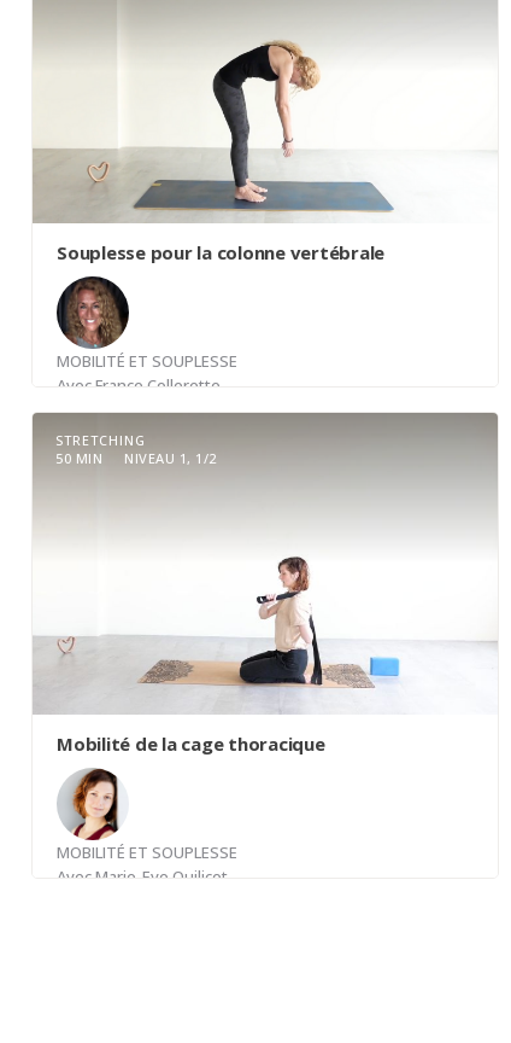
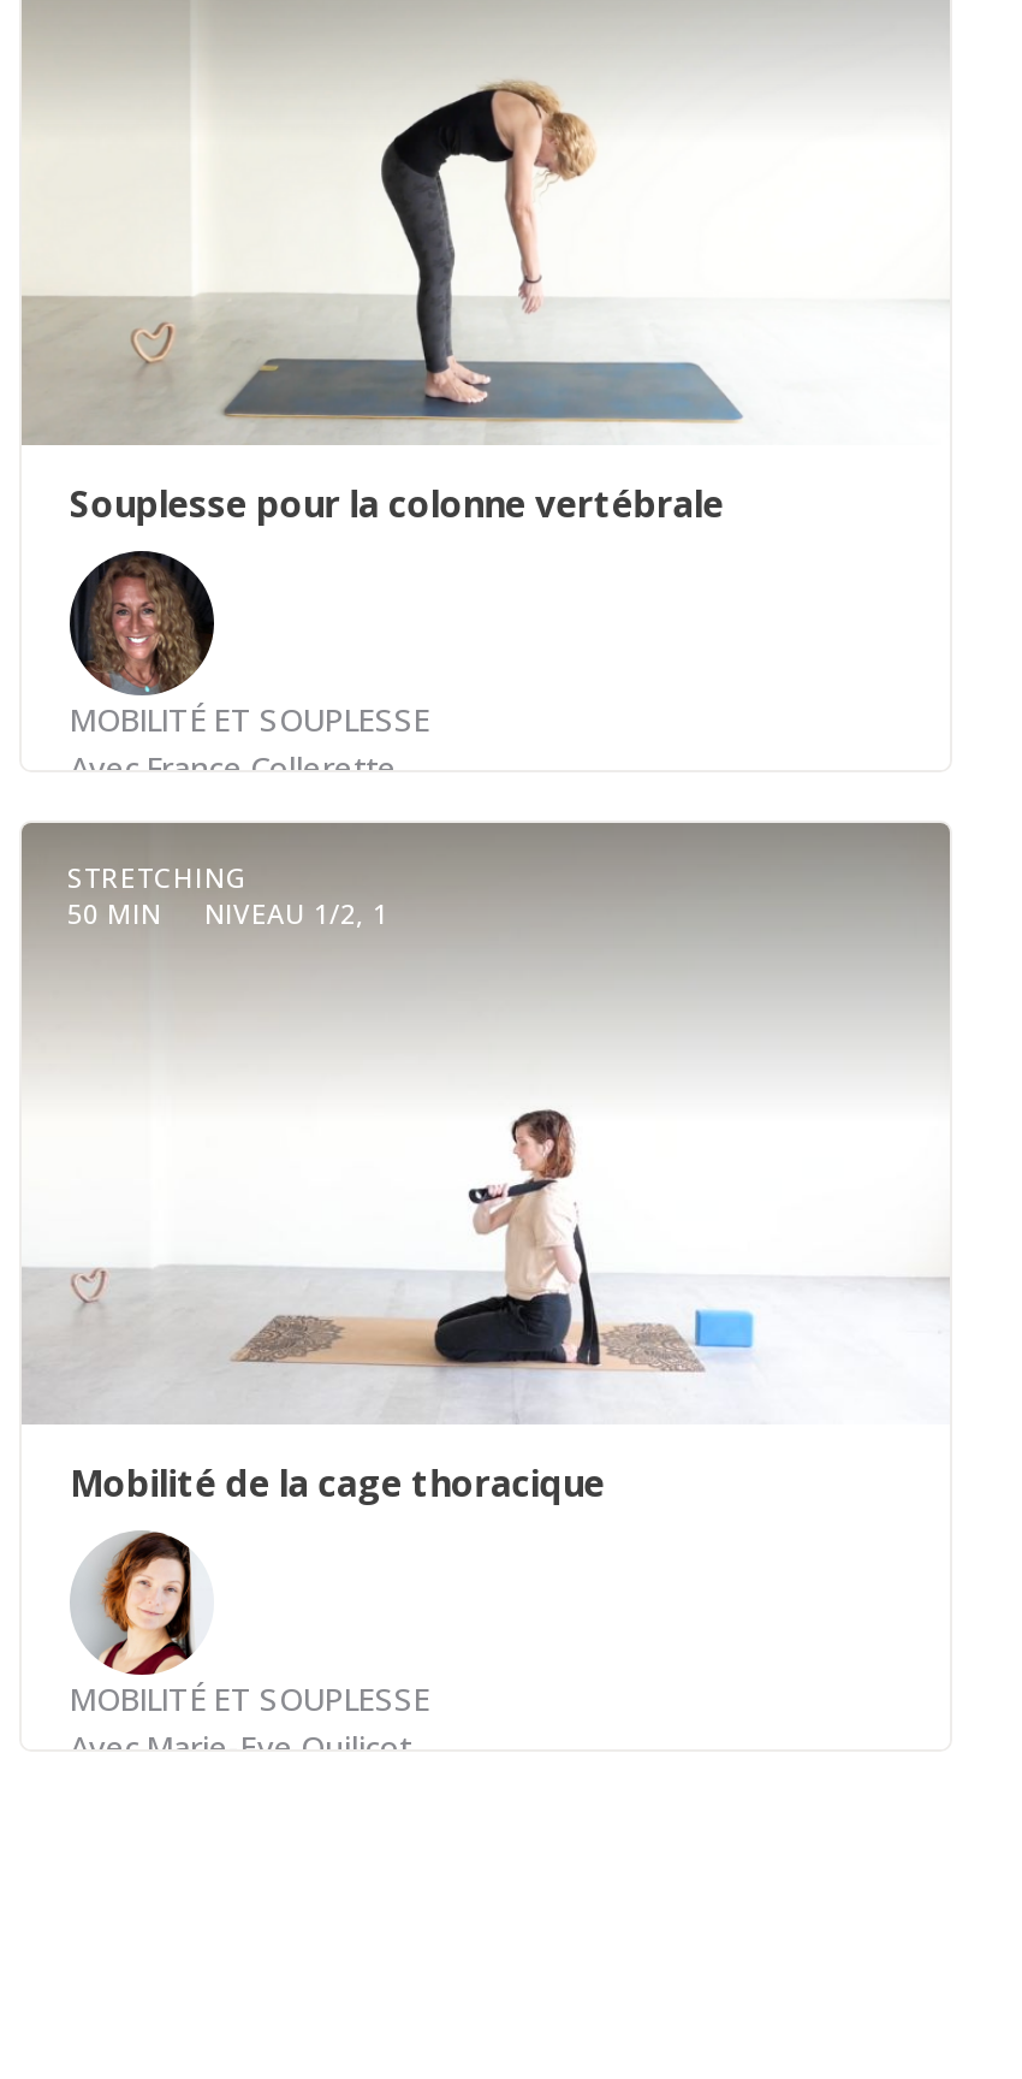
[55,450,216,468] 50 MIN NIVEAU 1, 1/2 -> [67,896,388,932] 50 MIN NIVEAU 1/2, 1

